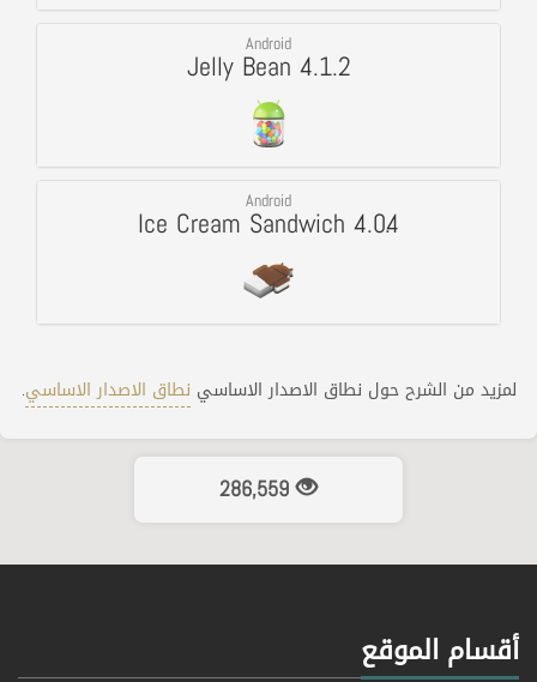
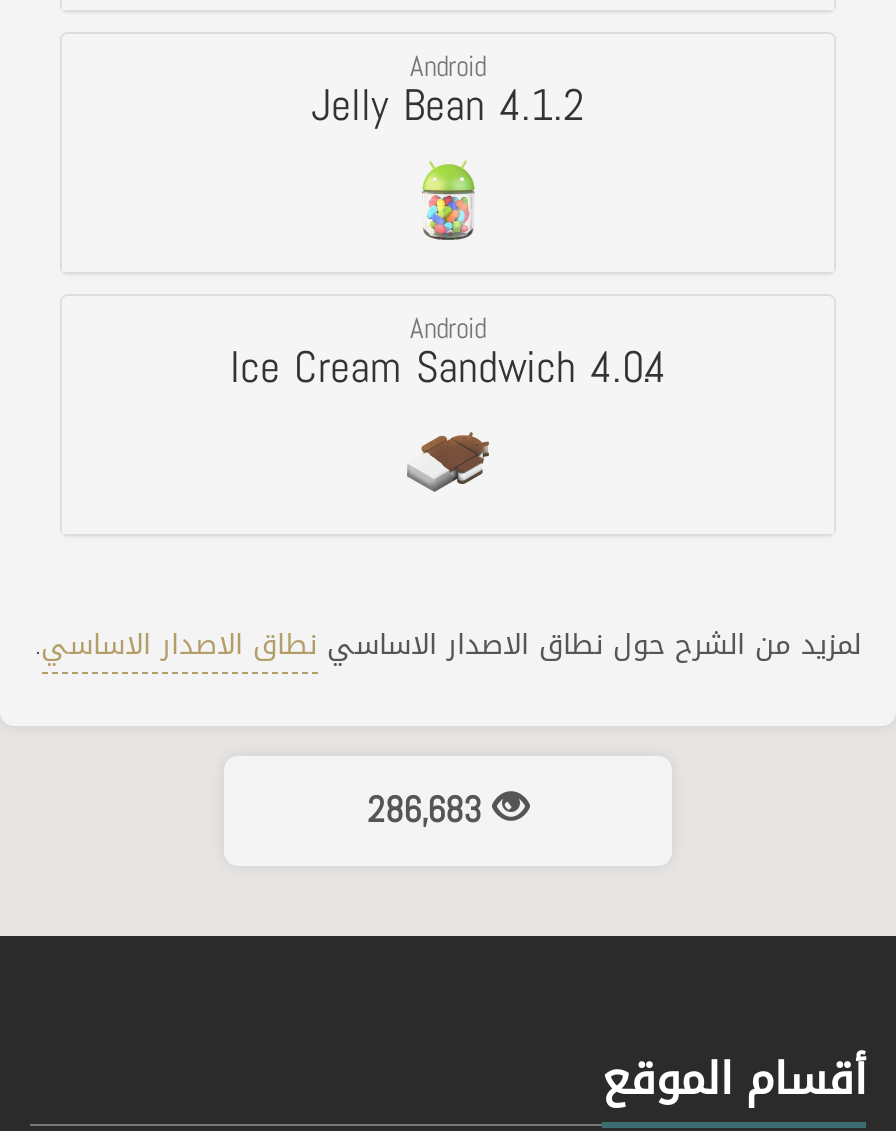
[219,469,289,510] 286,559 -> [367,776,481,844] 286,683

